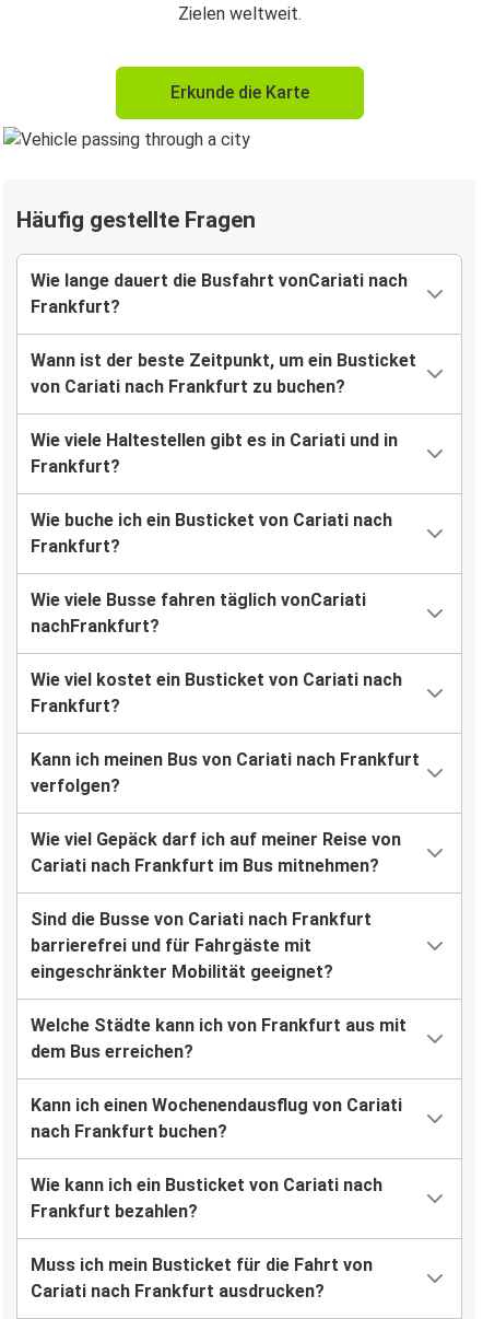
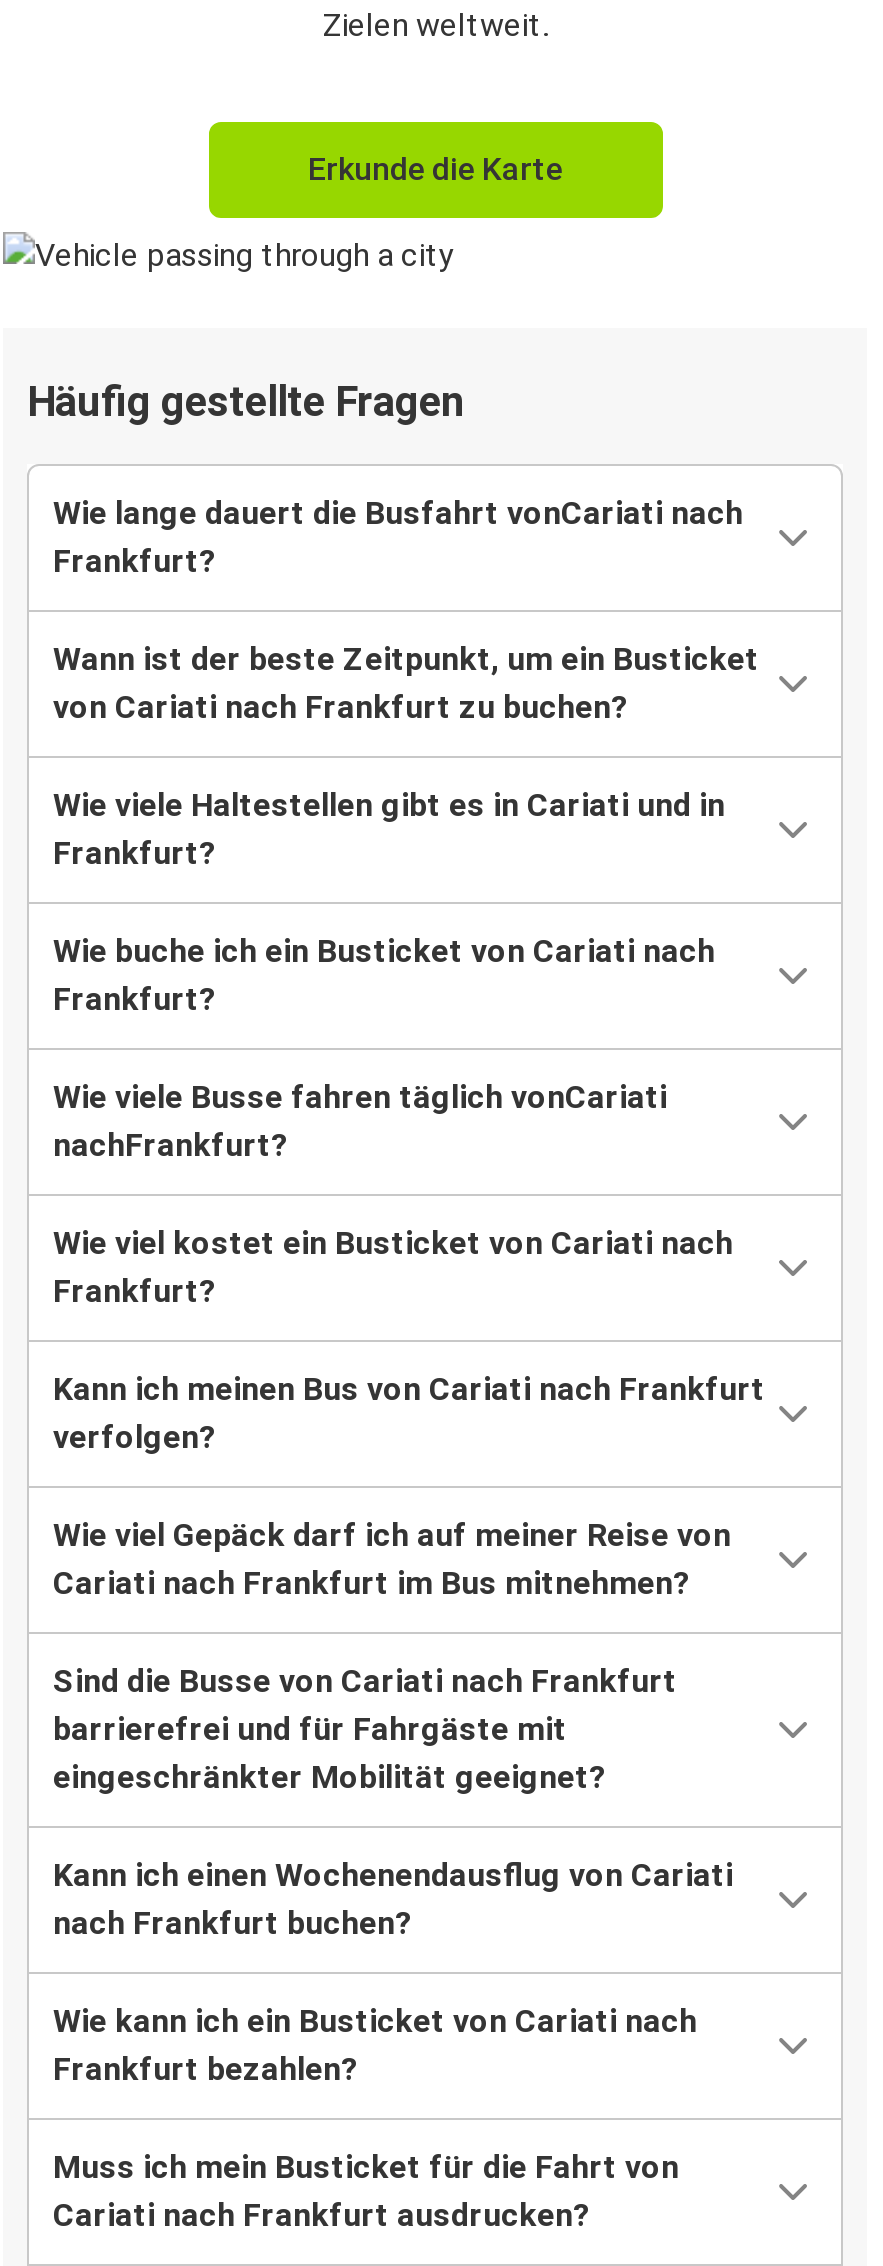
[31,1015,407,1062] Welche Städte kann ich von Frankfurt aus mit | dem Bus erreichen? -> none

